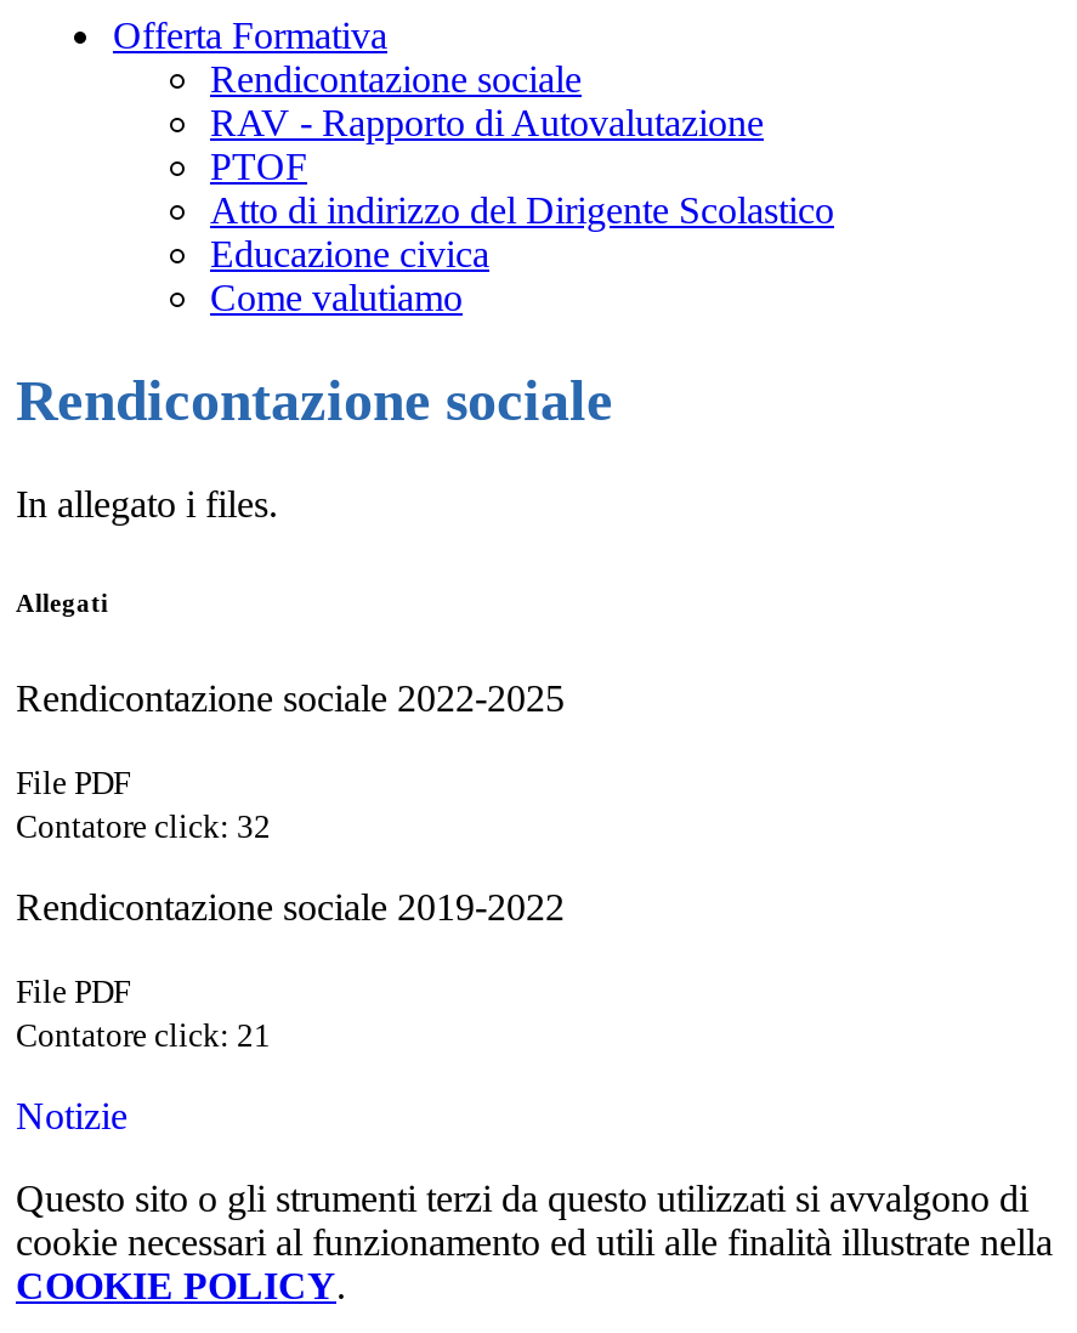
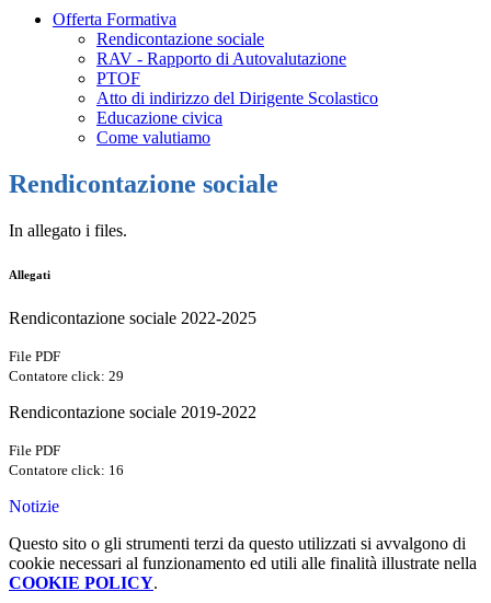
[16,809,271,845] Contatore click: 32 -> [9,368,124,384] Contatore click: 29
[16,1018,271,1054] Contatore click: 21 -> [9,462,124,478] Contatore click: 16

